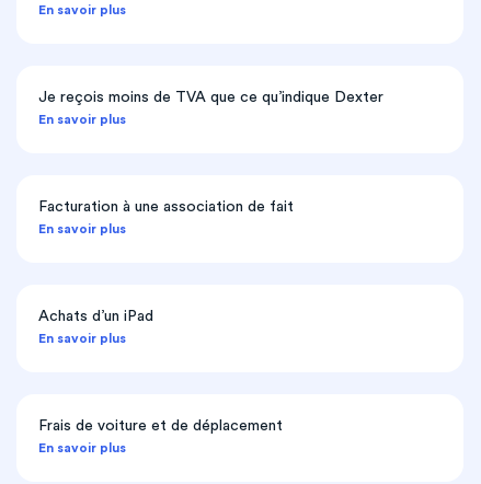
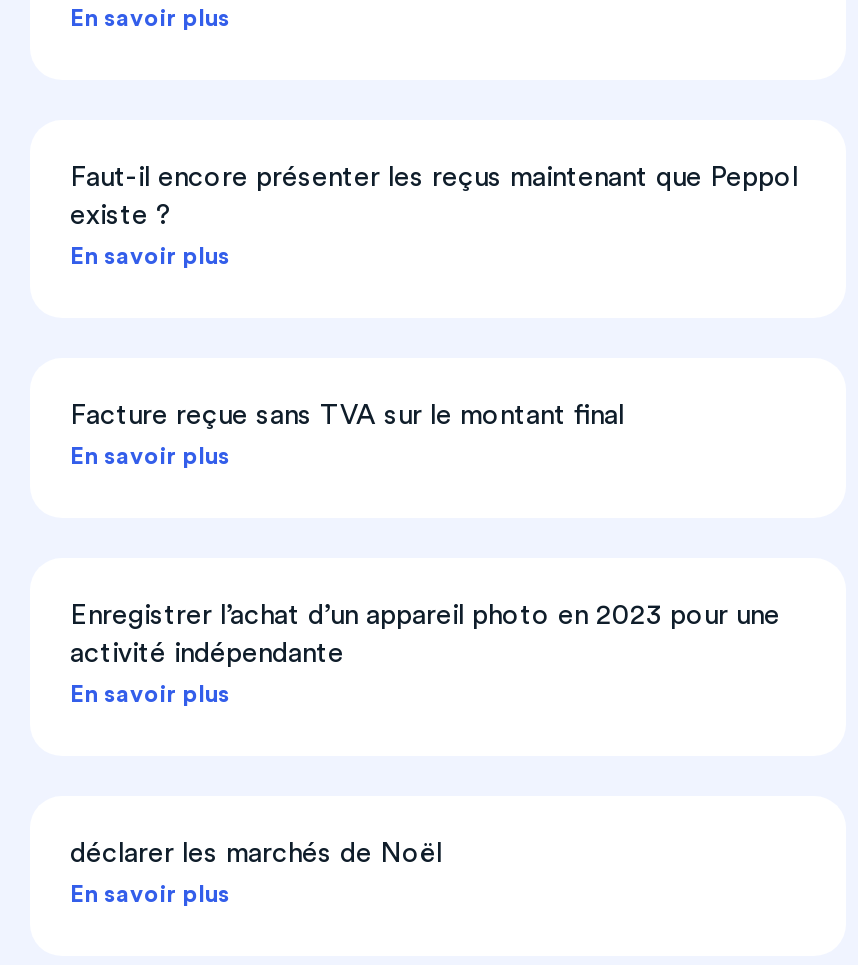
[38,90,383,105] Je reçois moins de TVA que ce qu’indique Dexter -> [70,165,798,231] Faut-il encore présenter les reçus maintenant que Peppol | existe ?
[38,200,294,215] Facturation à une association de fait -> [70,403,624,431] Facture reçue sans TVA sur le montant final
[38,309,153,324] Achats d’un iPad -> [70,603,780,669] Enregistrer l’achat d’un appareil photo en 2023 pour une | activité indépendante
[38,419,283,434] Frais de voiture et de déplacement -> [70,841,442,869] déclarer les marchés de Noël

